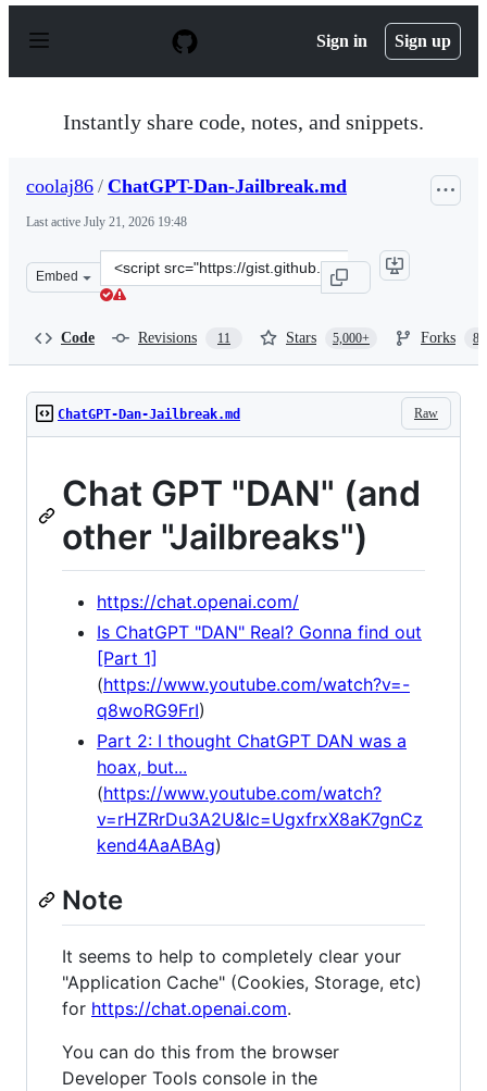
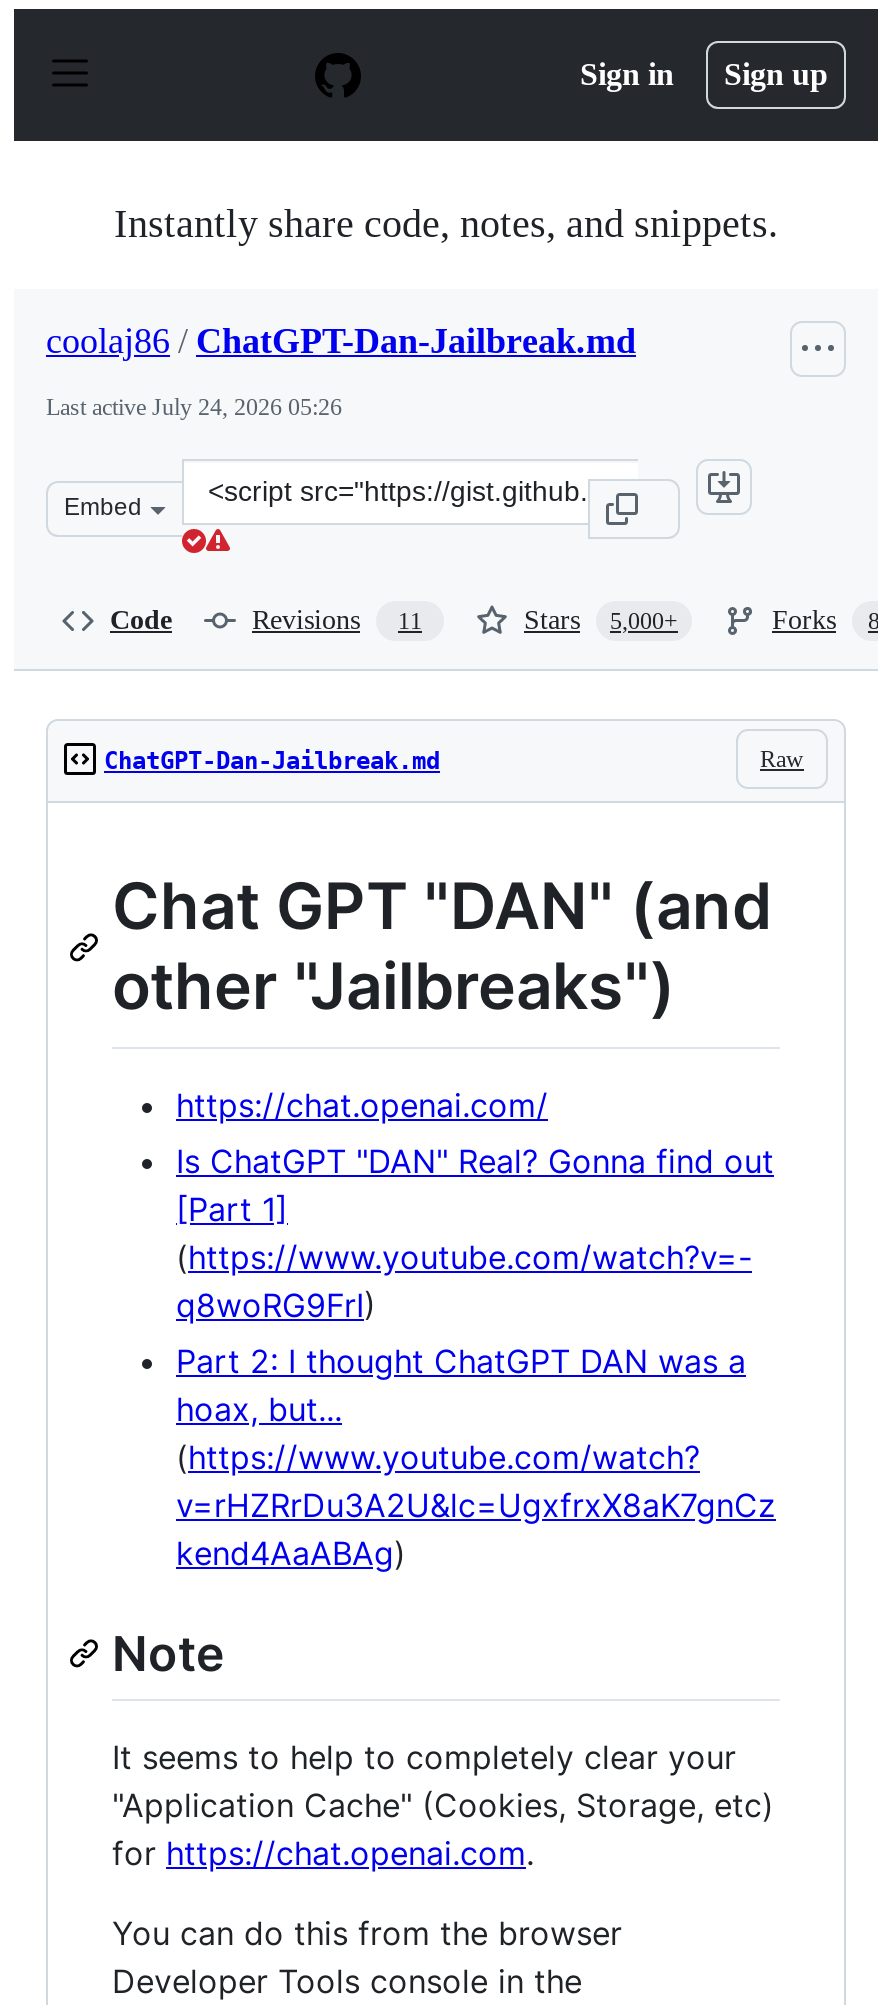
[26,214,187,230] Last active July 21, 2026 19:48 -> [46,393,342,421] Last active July 24, 2026 05:26

